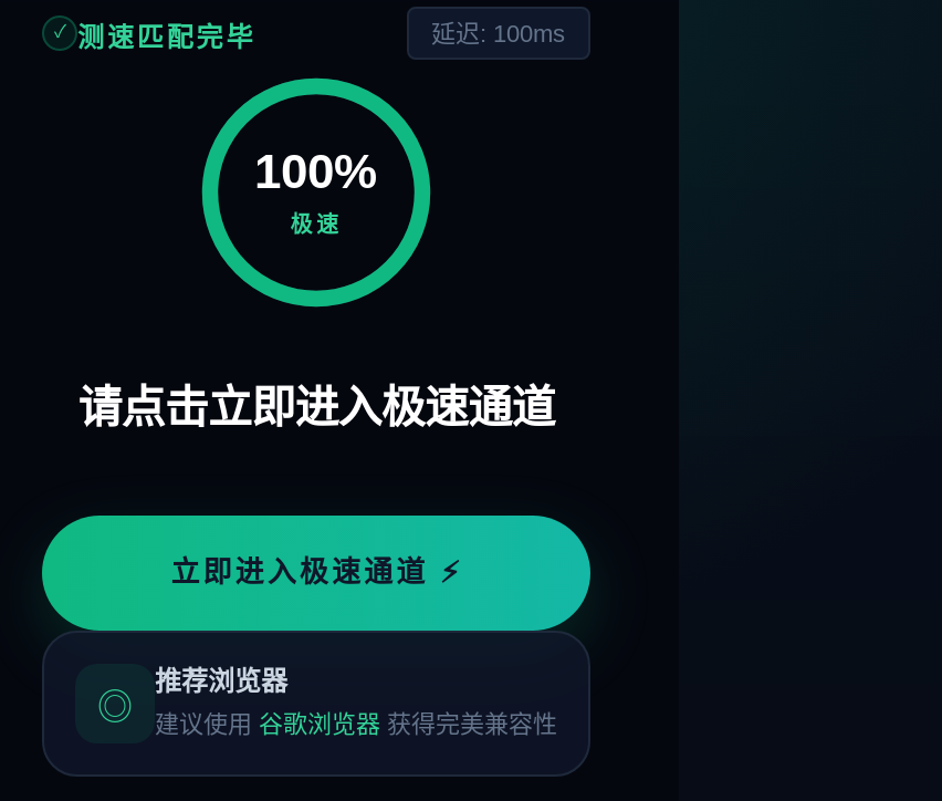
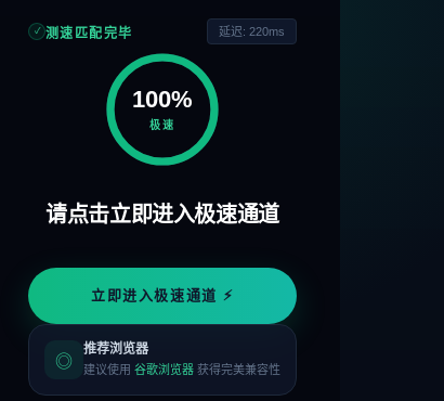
[431,20,566,46] 延迟: 100ms -> [219,25,285,38] 延迟: 220ms

